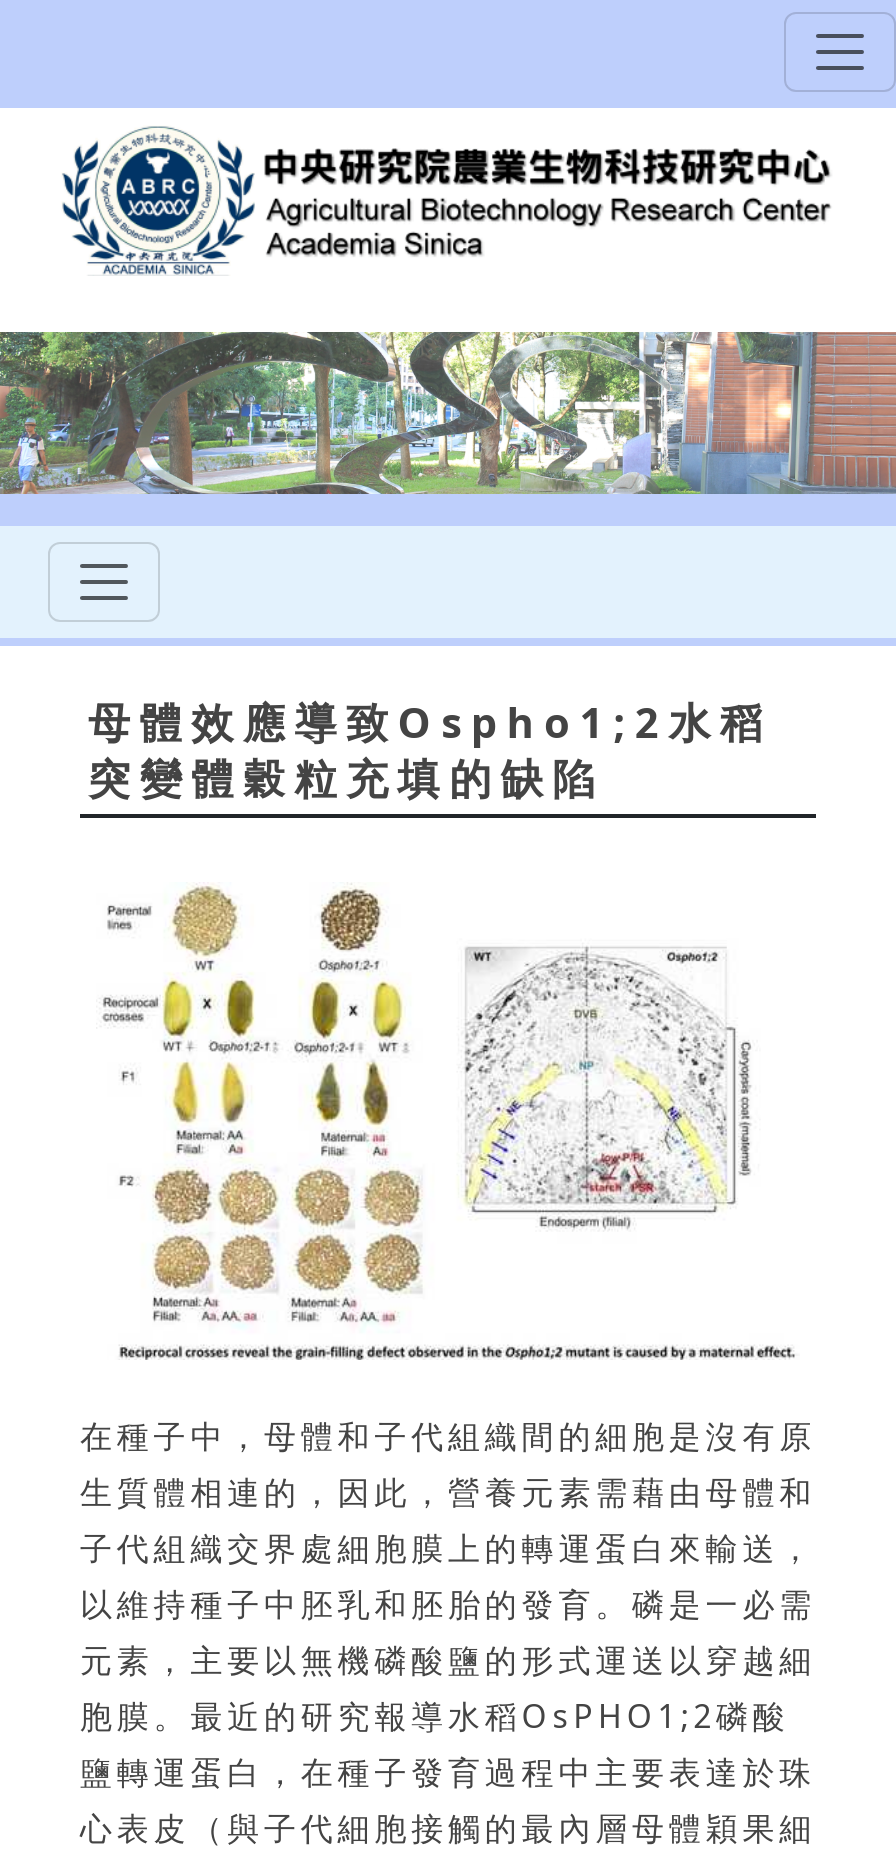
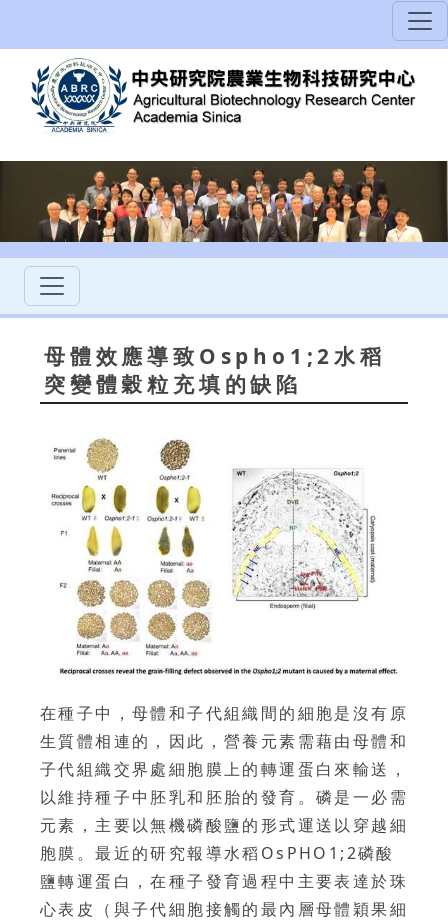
[6,330,890,496] [image] -> [3,160,445,243] [image]

